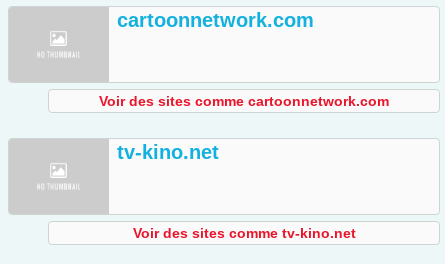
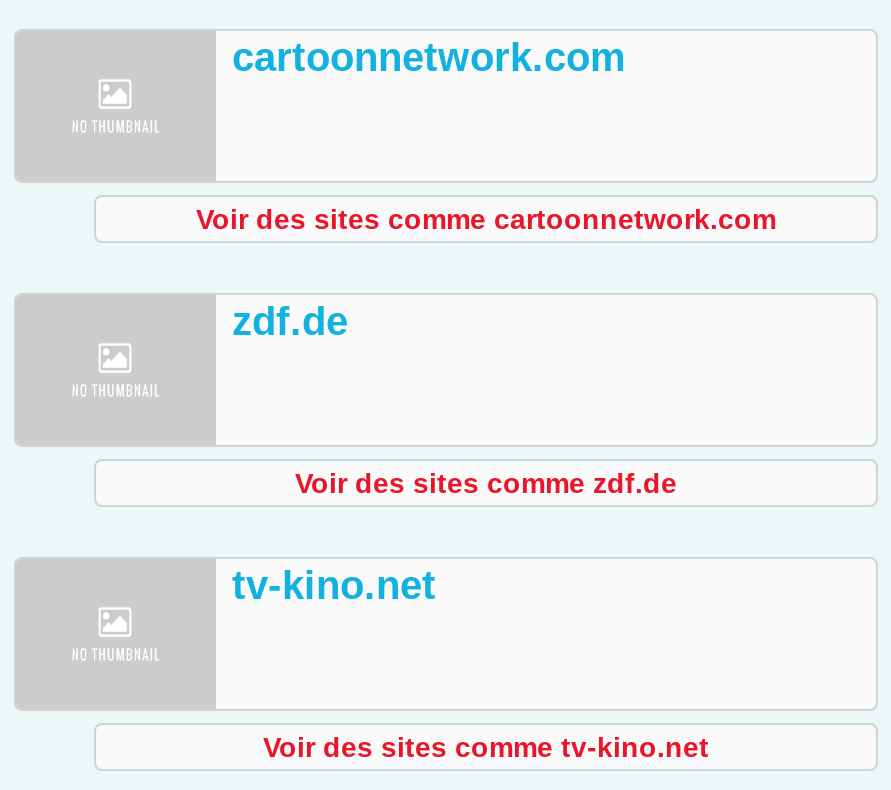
none -> [232,299,348,343] zdf.de
none -> [295,467,677,499] Voir des sites comme zdf.de

